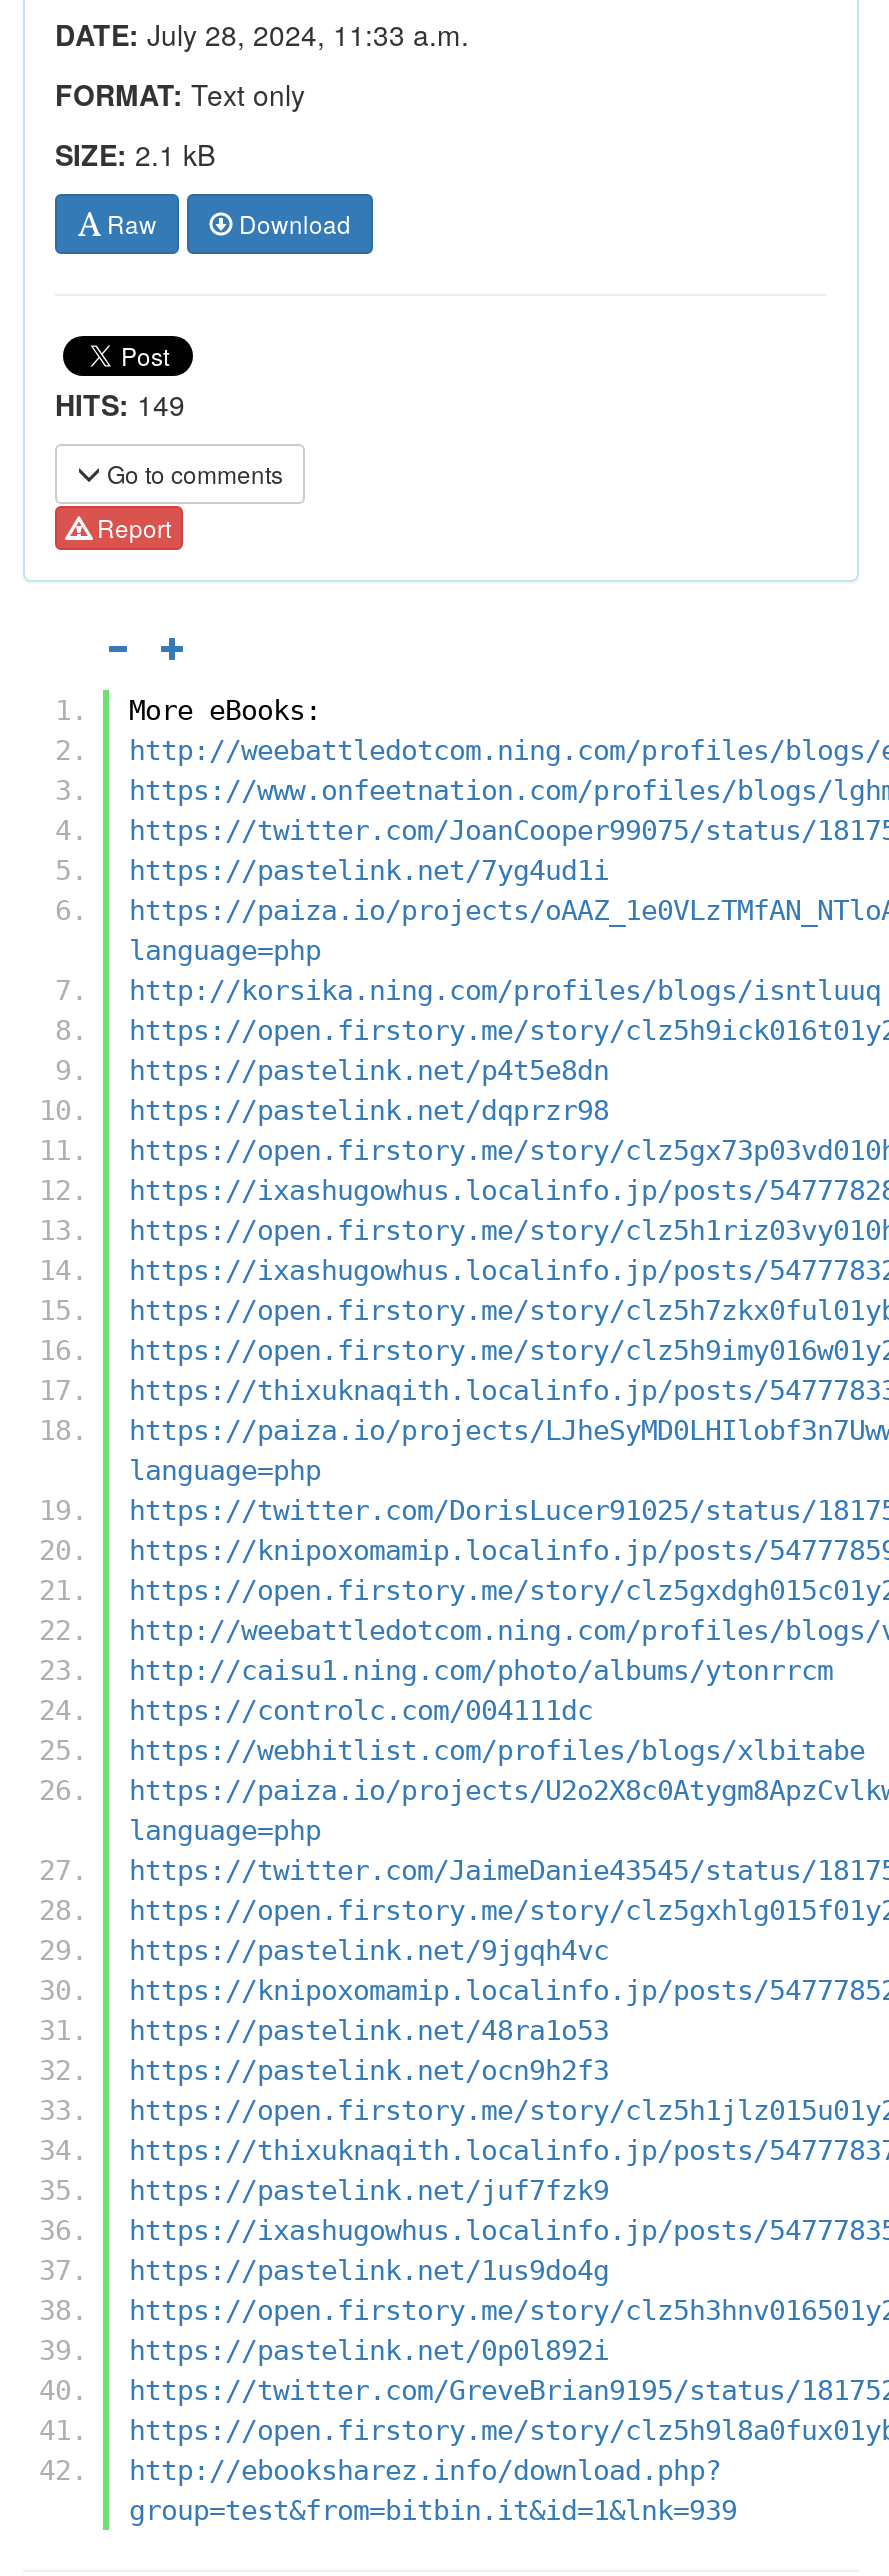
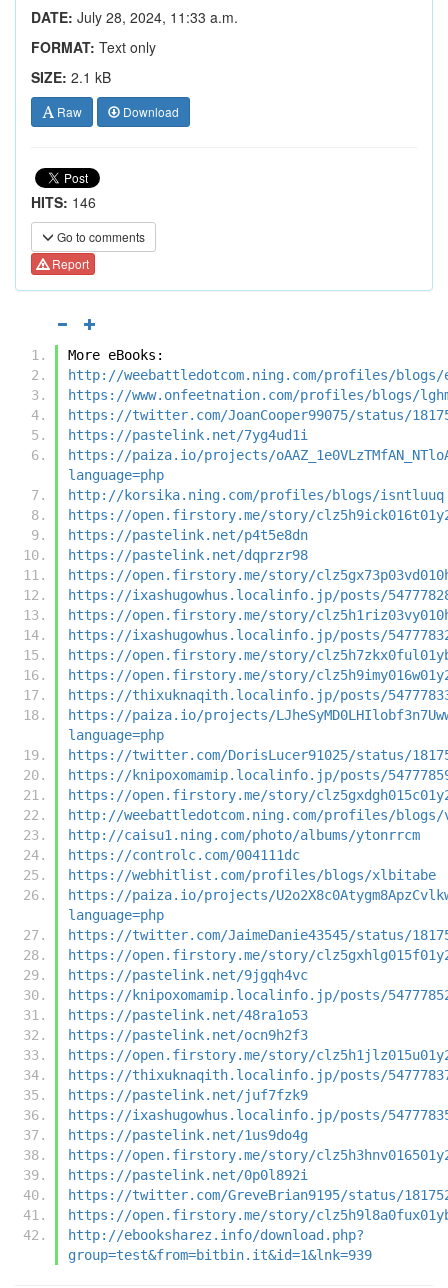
[55,384,185,424] HITS: 149 -> [31,192,96,212] HITS: 146

